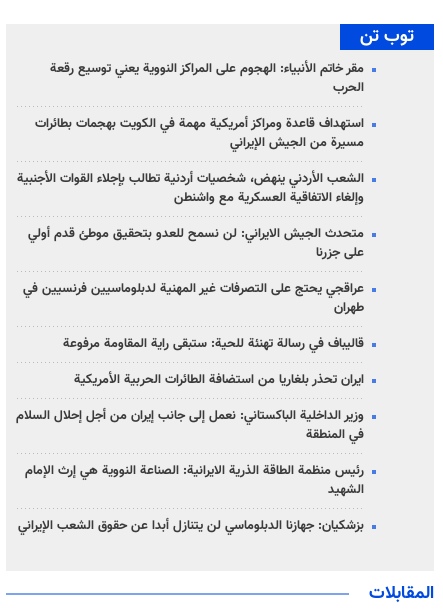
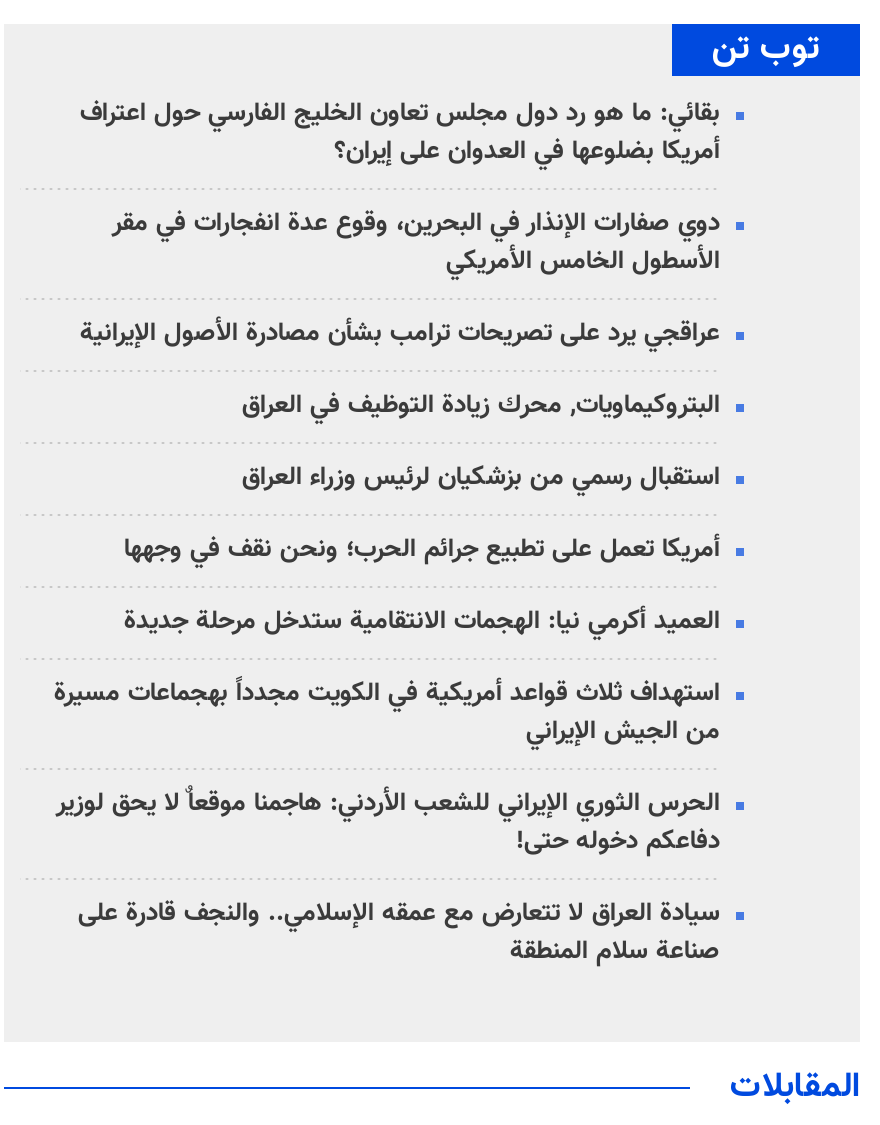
[50,59,364,98] مقر خاتم الأنبياء: الهجوم على المراكز النووية يعني توسيع رقعة | الحرب -> [80,94,720,172] بقائي: ما هو رد دول مجلس تعاون الخليج الفارسي حول اعتراف | أمريكا بضلوعها في العدوان على إيران؟
[35,114,364,153] استهداف قاعدة ومراكز أمريكية مهمة في الكويت بهجمات بطائرات | مسيرة من الجيش الإيراني -> [112,204,720,282] دوي صفارات الإنذار في البحرين، وقوع عدة انفجارات في مقر | الأسطول الخامس الأمريكي
[17,169,364,208] الشعب الأردني ینهض، شخصيات أردنية تطالب بإجلاء القوات الأجنبية | وإلغاء الاتفاقية العسكرية مع واشنطن -> [80,314,720,354] عراقجي يرد على تصريحات ترامب بشأن مصادرة الأصول الإيرانية
[28,224,364,263] متحدث الجيش الايراني: لن نسمح للعدو بتحقيق موطئ قدم أولي | على جزرنا -> [242,386,720,426] البتروكيماويات, محرك زيادة التوظيف في العراق
[23,279,364,318] عراقجي يحتج على التصرفات غير المهنية لدبلوماسيين فرنسيين في | طهران -> [242,458,720,498] استقبال رسمي من بزشكيان لرئيس وزراء العراق
[63,334,364,354] قاليباف في رسالة تهنئة للحية: ستبقى راية المقاومة مرفوعة -> [124,530,720,570] أمريكا تعمل على تطبيع جرائم الحرب؛ ونحن نقف في وجهها
[74,370,364,390] ايران تحذر بلغاريا من استضافة الطائرات الحربية الأمريكية -> [124,602,720,642] العميد أكرمي نيا: الهجمات الانتقامية ستدخل مرحلة جديدة
[16,406,364,445] وزير الداخلية الباكستاني: نعمل إلى جانب إيران من أجل إحلال السلام | في المنطقة -> [54,674,720,752] استهداف ثلاث قواعد أمريكية في الكويت مجدداً بهجماعات مسيرة | من الجيش الإيراني
[25,461,364,500] رئيس منظمة الطاقة الذرية الايرانية: الصناعة النووية هي إرث الإمام | الشهيد -> [56,784,720,862] الحرس الثوري الإيراني للشعب الأردني: هاجمنا موقعاٌ لا يحق لوزير | دفاعكم دخوله حتى!
[18,516,364,536] بزشكيان: جهازنا الدبلوماسي لن يتنازل أبدا عن حقوق الشعب الإيراني -> [78,894,720,972] سيادة العراق لا تتعارض مع عمقه الإسلامي.. والنجف قادرة على | صناعة سلام المنطقة

